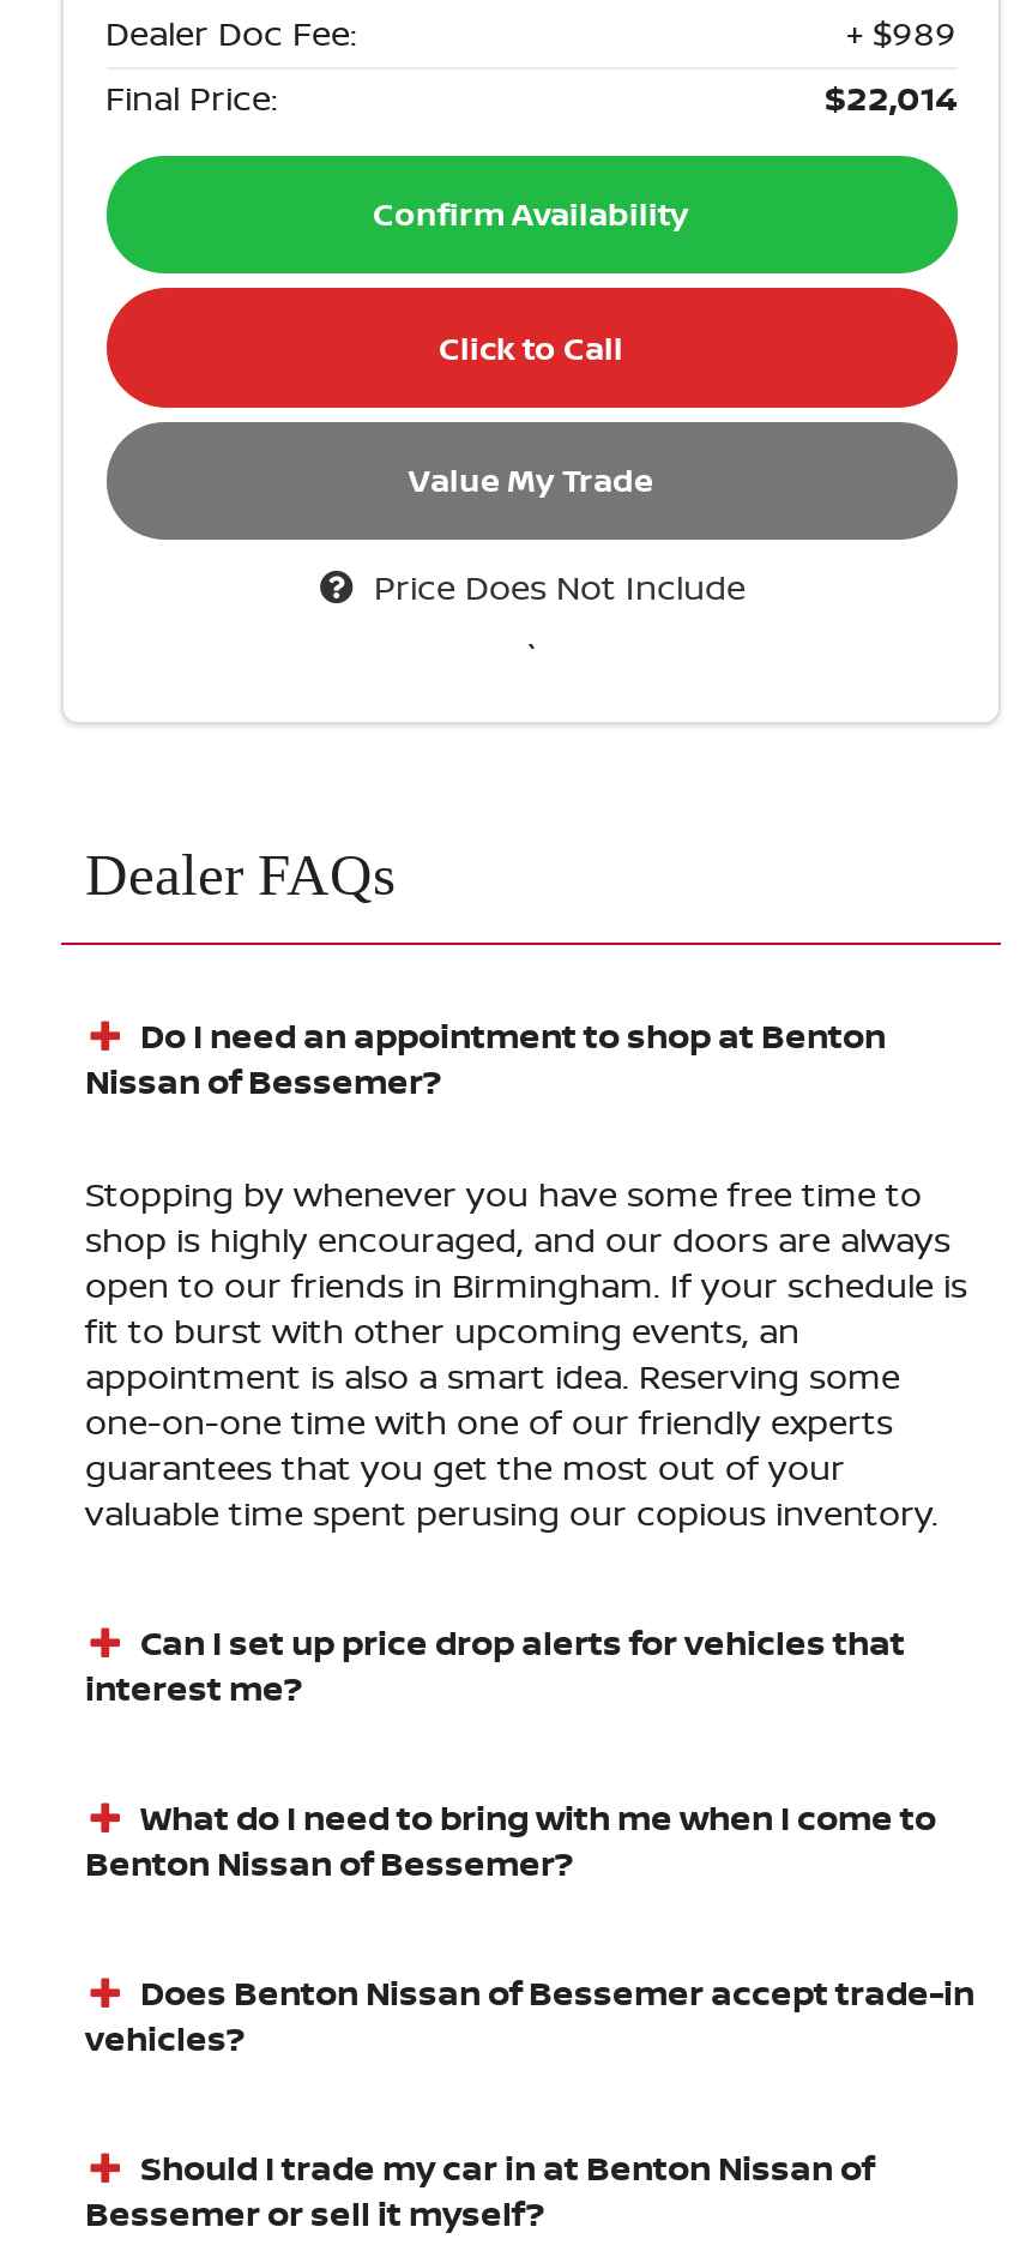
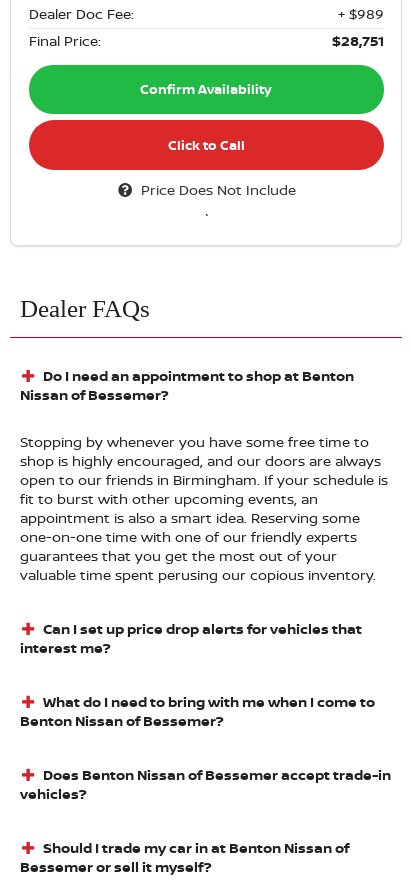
[825,74,956,120] $22,014 -> [331,31,383,50] $28,751
[409,458,653,501] Value My Trade -> none

